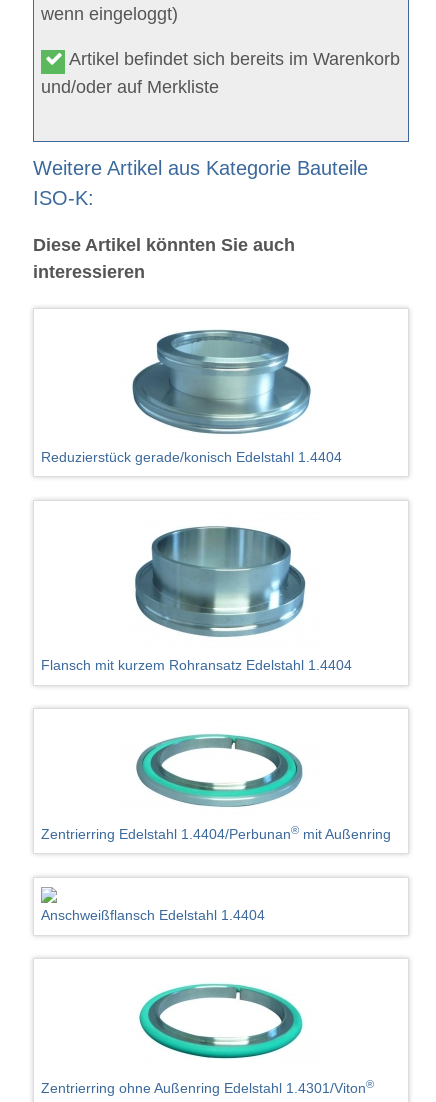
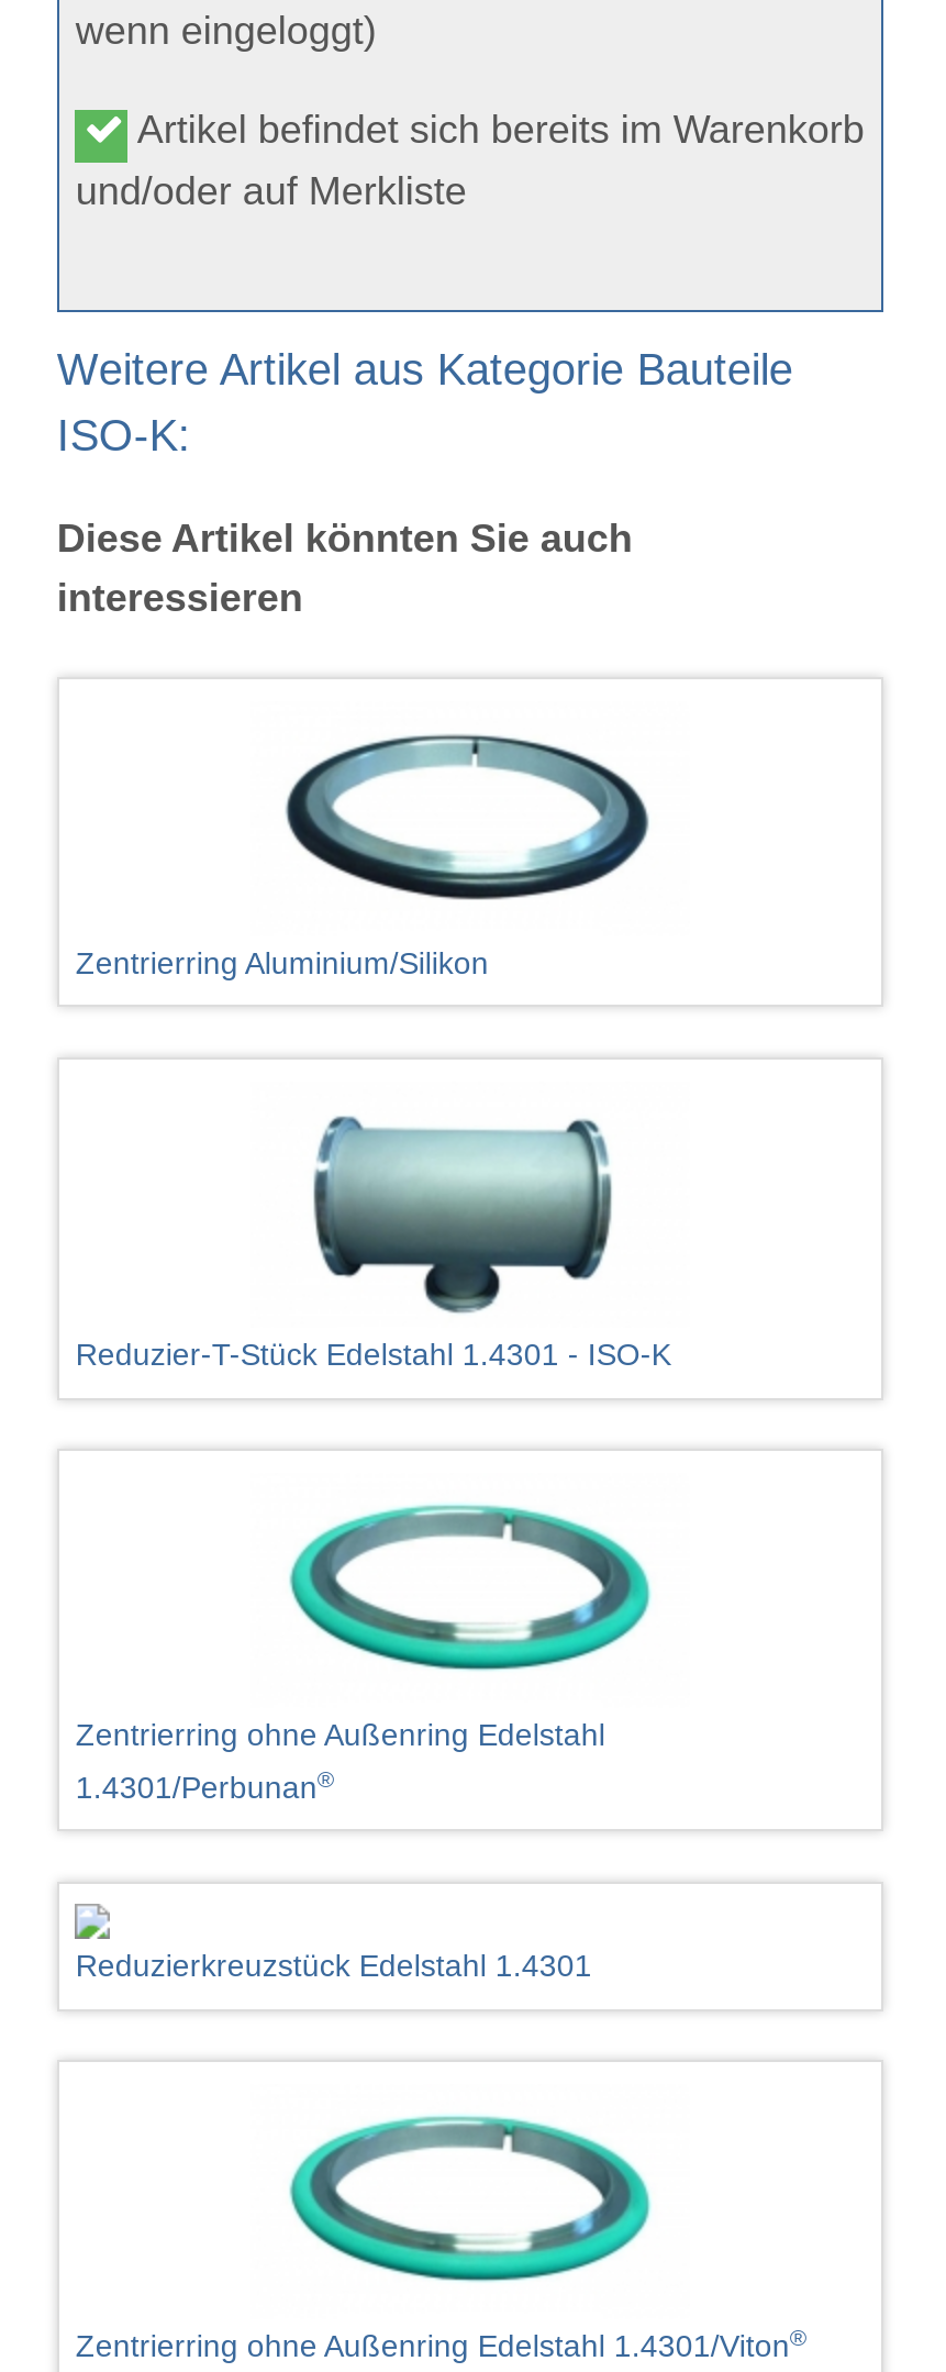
[41,329,342,465] [image] | Reduzierstück gerade/konisch Edelstahl 1.4404 -> [75,725,661,981] [image] | Zentrierring Aluminium/Silikon
[134,525,306,600] [image] -> [283,1115,653,1319] [image]
[41,657,352,673] Flansch mit kurzem Rohransatz Edelstahl 1.4404 -> [75,1336,671,1371] Reduzier-T-Stück Edelstahl 1.4301 - ISO-K
[41,715,391,842] [image] | Zentrierring Edelstahl 1.4404/Perbunan® mit Außenring -> [75,1504,653,1805] [image] | Zentrierring ohne Außenring Edelstahl | 1.4301/Perbunan®
[41,907,265,923] Anschweißflansch Edelstahl 1.4404 -> [75,1949,592,1984] Reduzierkreuzstück Edelstahl 1.4301

